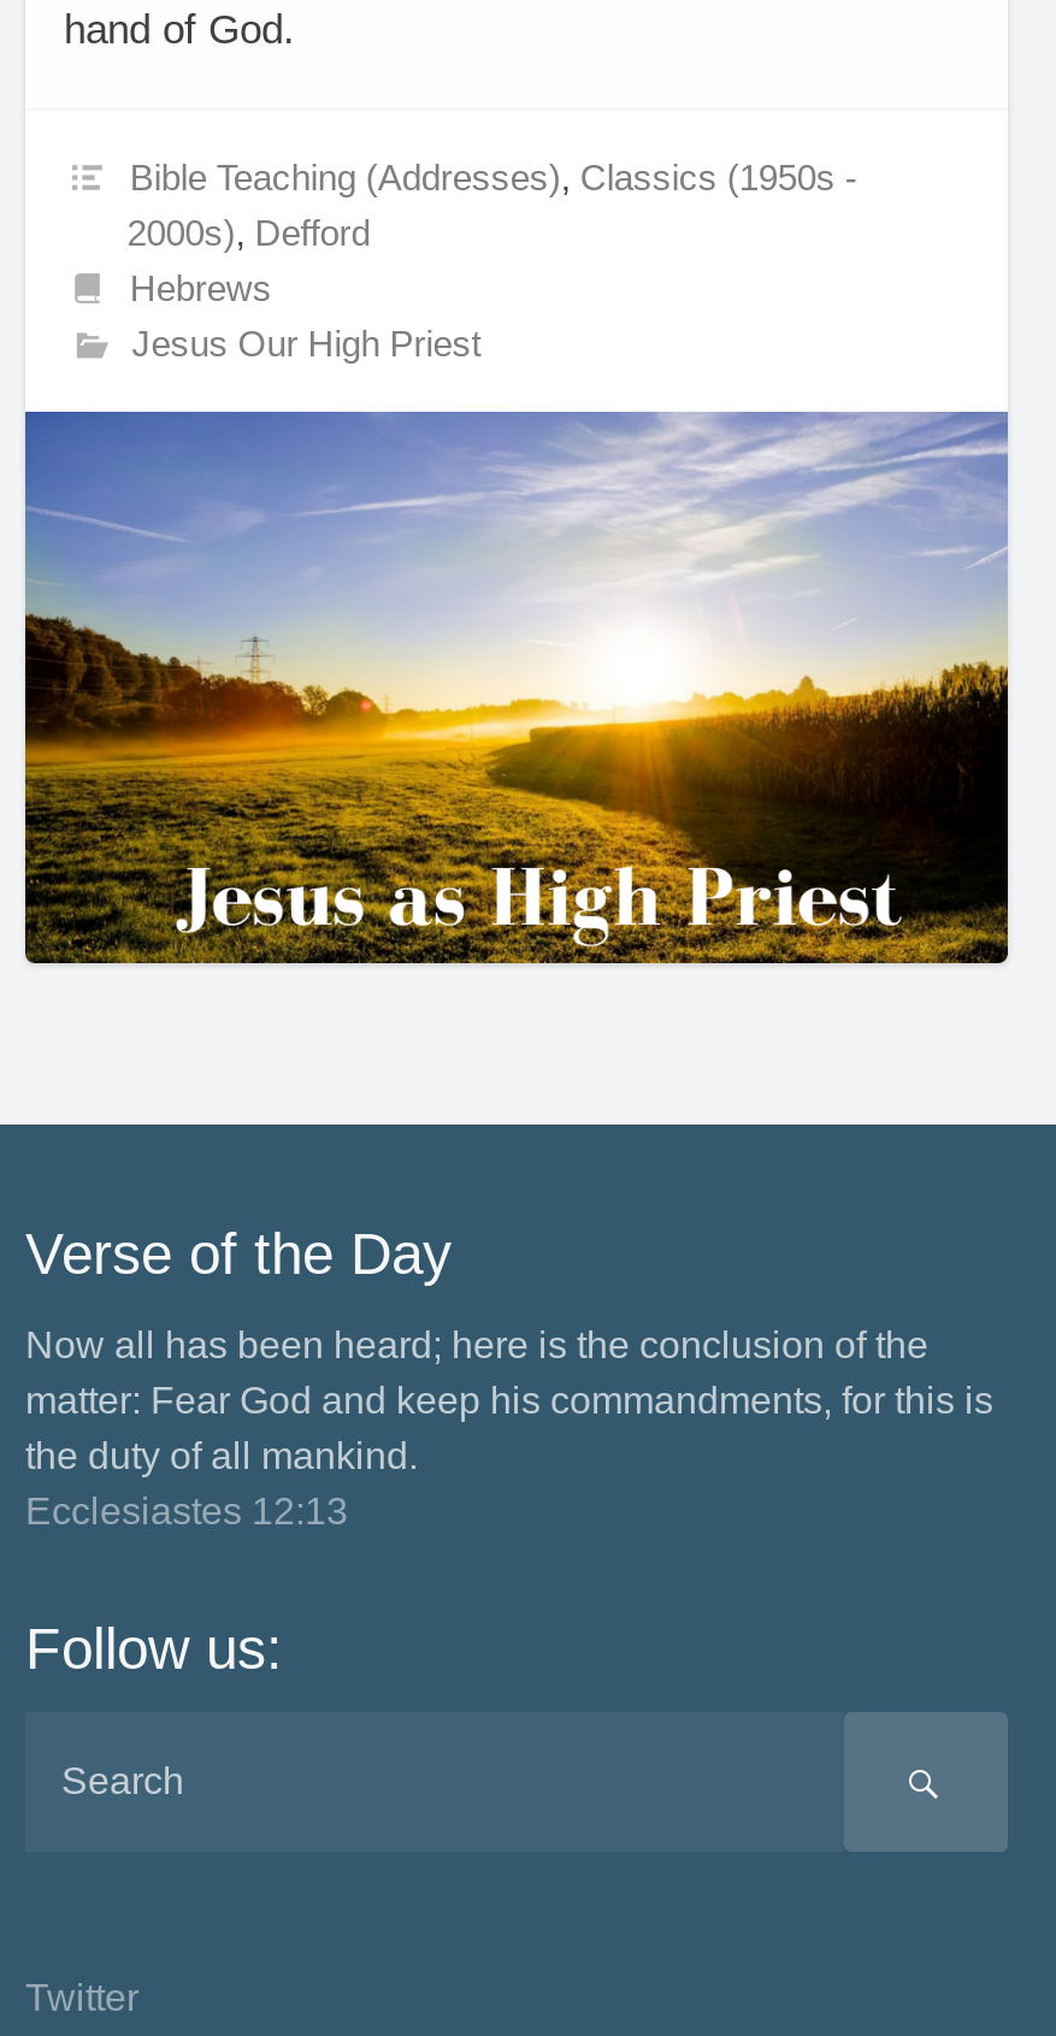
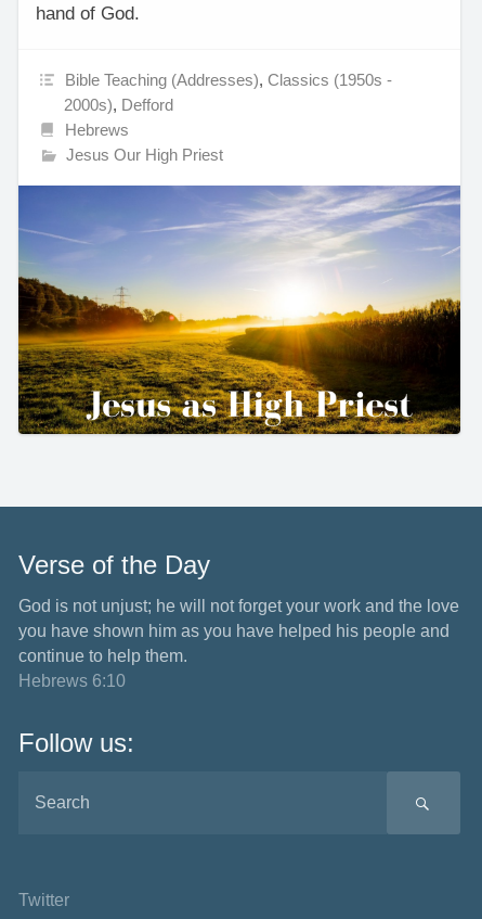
[25,1324,993,1532] Now all has been heard; here is the conclusion of the | matter: Fear God and keep his commandments, for this is | the duty of all mankind. | Ecclesiastes 12:13 -> [18,597,459,690] God is not unjust; he will not forget your work and the love | you have shown him as you have helped his people and | continue to help them. | Hebrews 6:10

